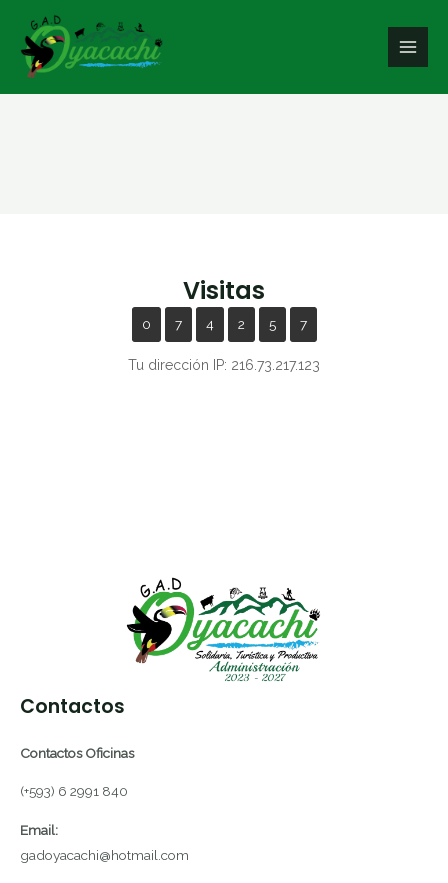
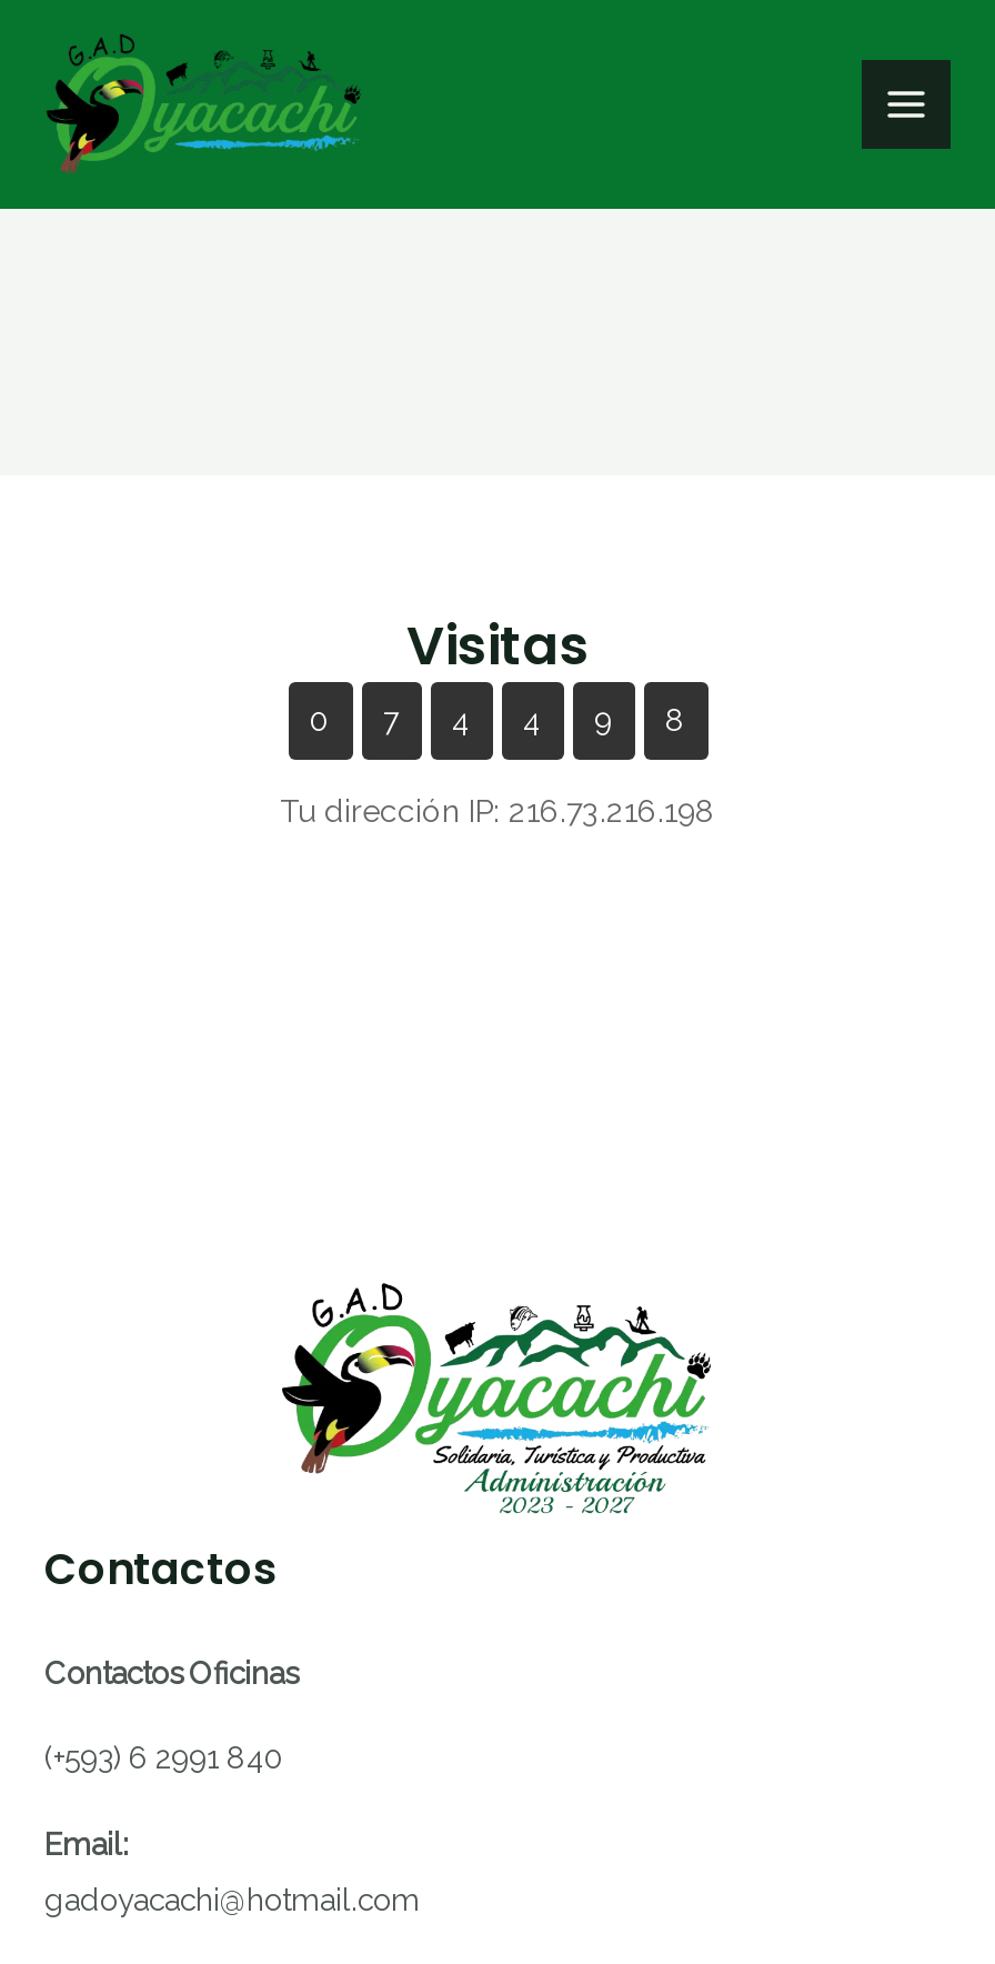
[237,316,244,332] 2 -> [523,703,541,738] 4
[268,316,275,332] 5 -> [594,703,612,738] 9
[299,316,306,332] 7 -> [665,703,685,738] 8
[128,357,320,373] Tu dirección IP: 216.73.217.123 -> [280,794,715,830] Tu dirección IP: 216.73.216.198

